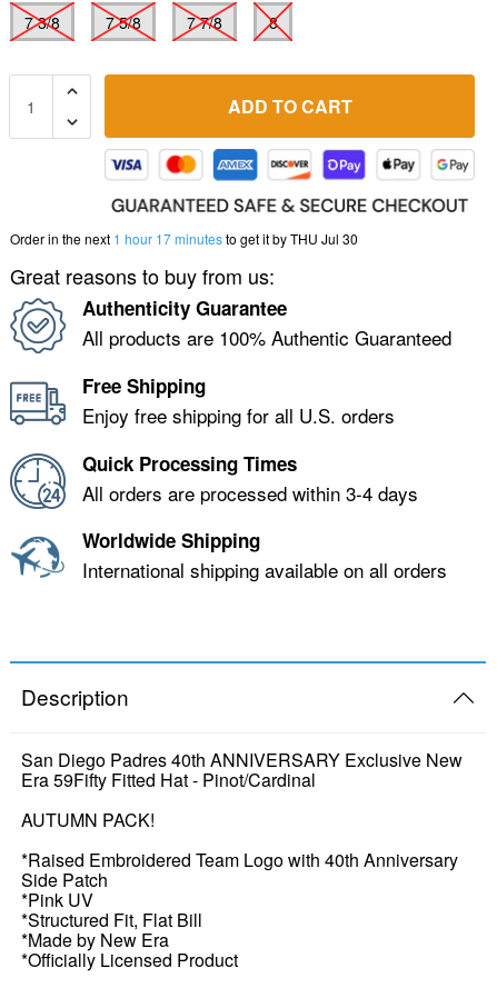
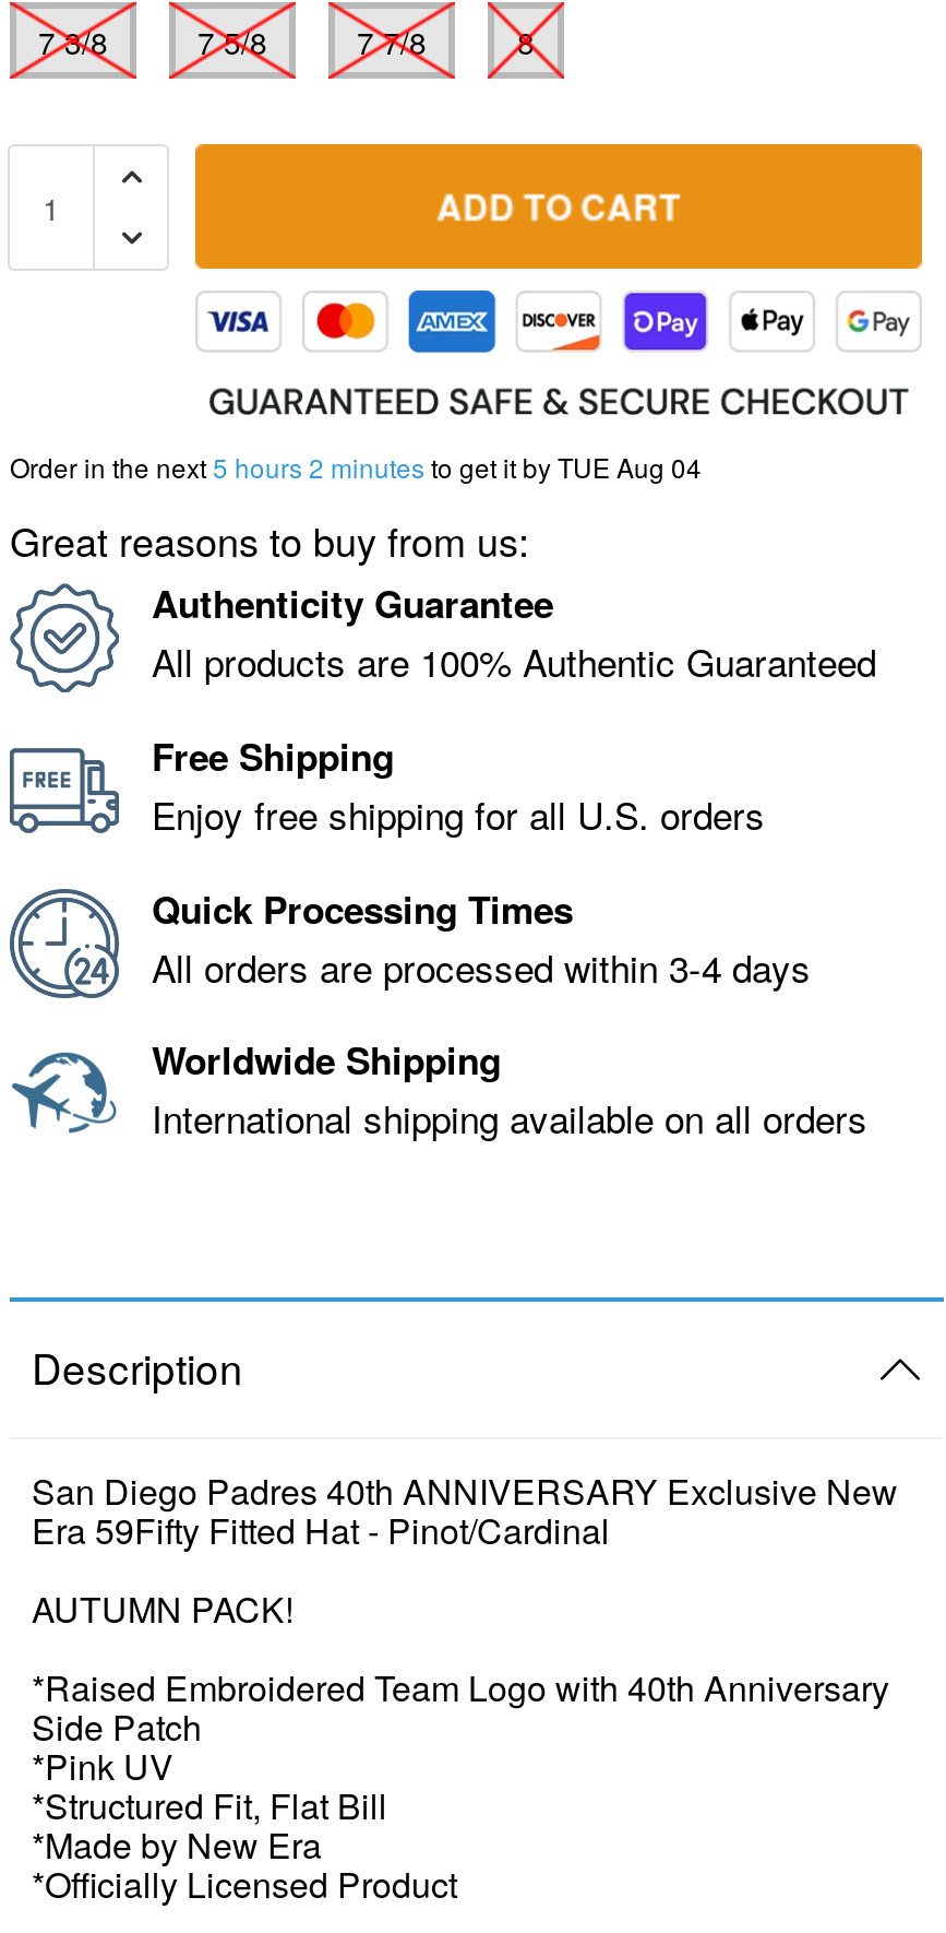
[10,228,358,247] Order in the next 1 hour 17 minutes to get it by THU Jul 30 -> [10,447,702,484] Order in the next 5 hours 2 minutes to get it by TUE Aug 04

